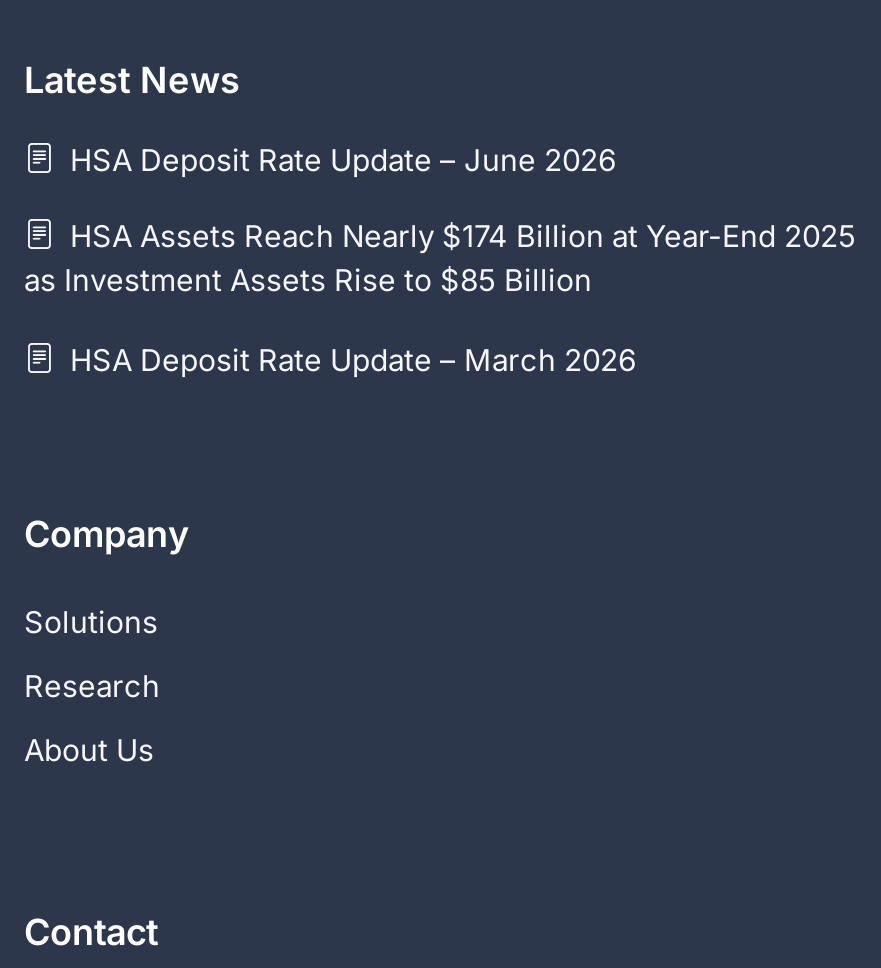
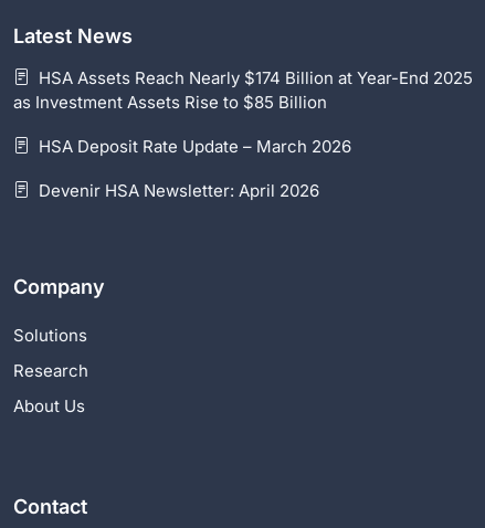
[62,140,616,178] HSA Deposit Rate Update – June 2026 -> none
moved [24,216,856,378] -> [13,67,473,156]: HSA Assets Reach Nearly $174 Billion at Year-End 2025 | as Investment Assets Rise to $85 Billion | HSA Deposit Rate Update – March 2026
none -> [34,180,319,201] Devenir HSA Newsletter: April 2026

